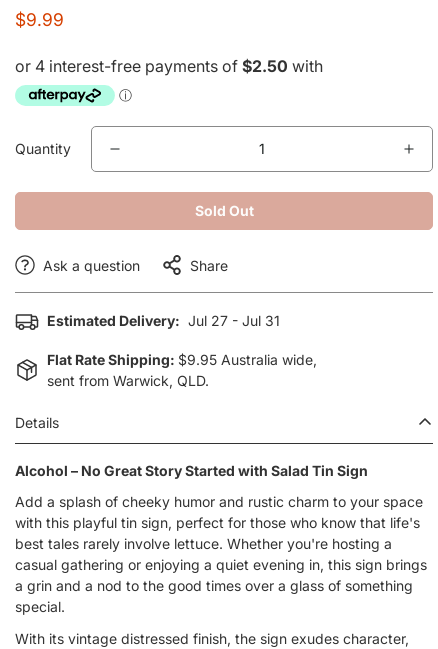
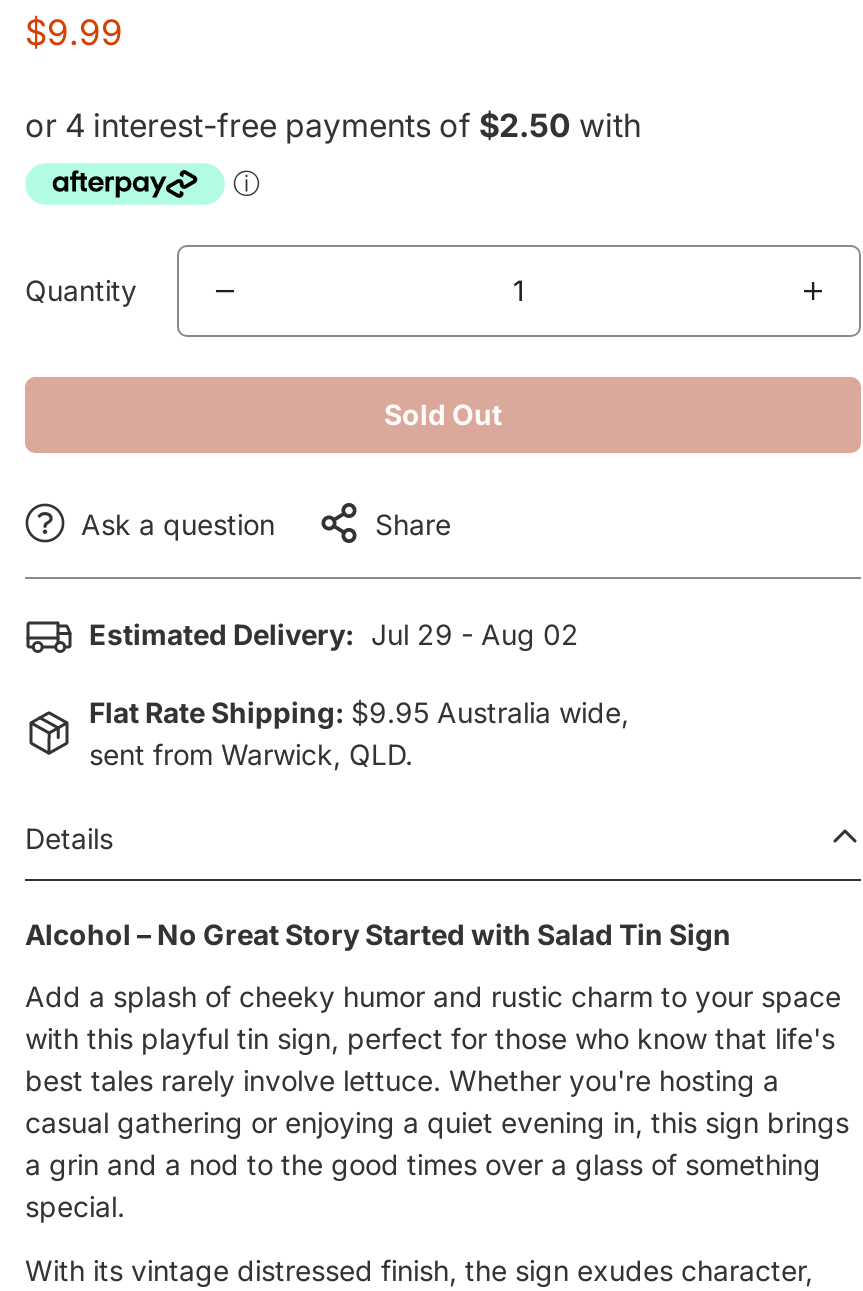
[47,312,280,329] Estimated Delivery: Jul 27 - Jul 31 -> [89,618,579,652] Estimated Delivery: Jul 29 - Aug 02

